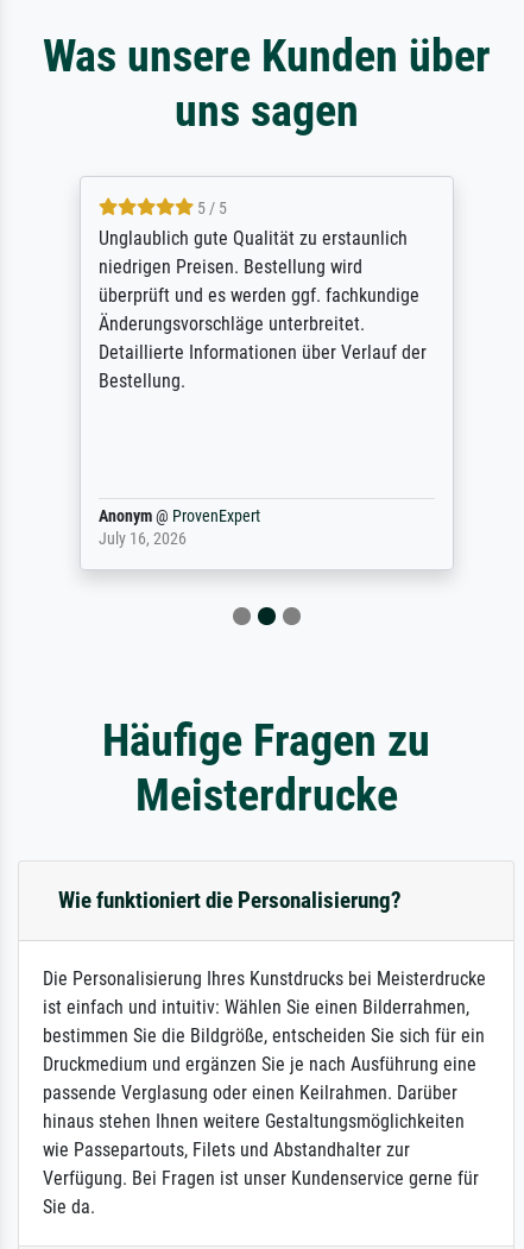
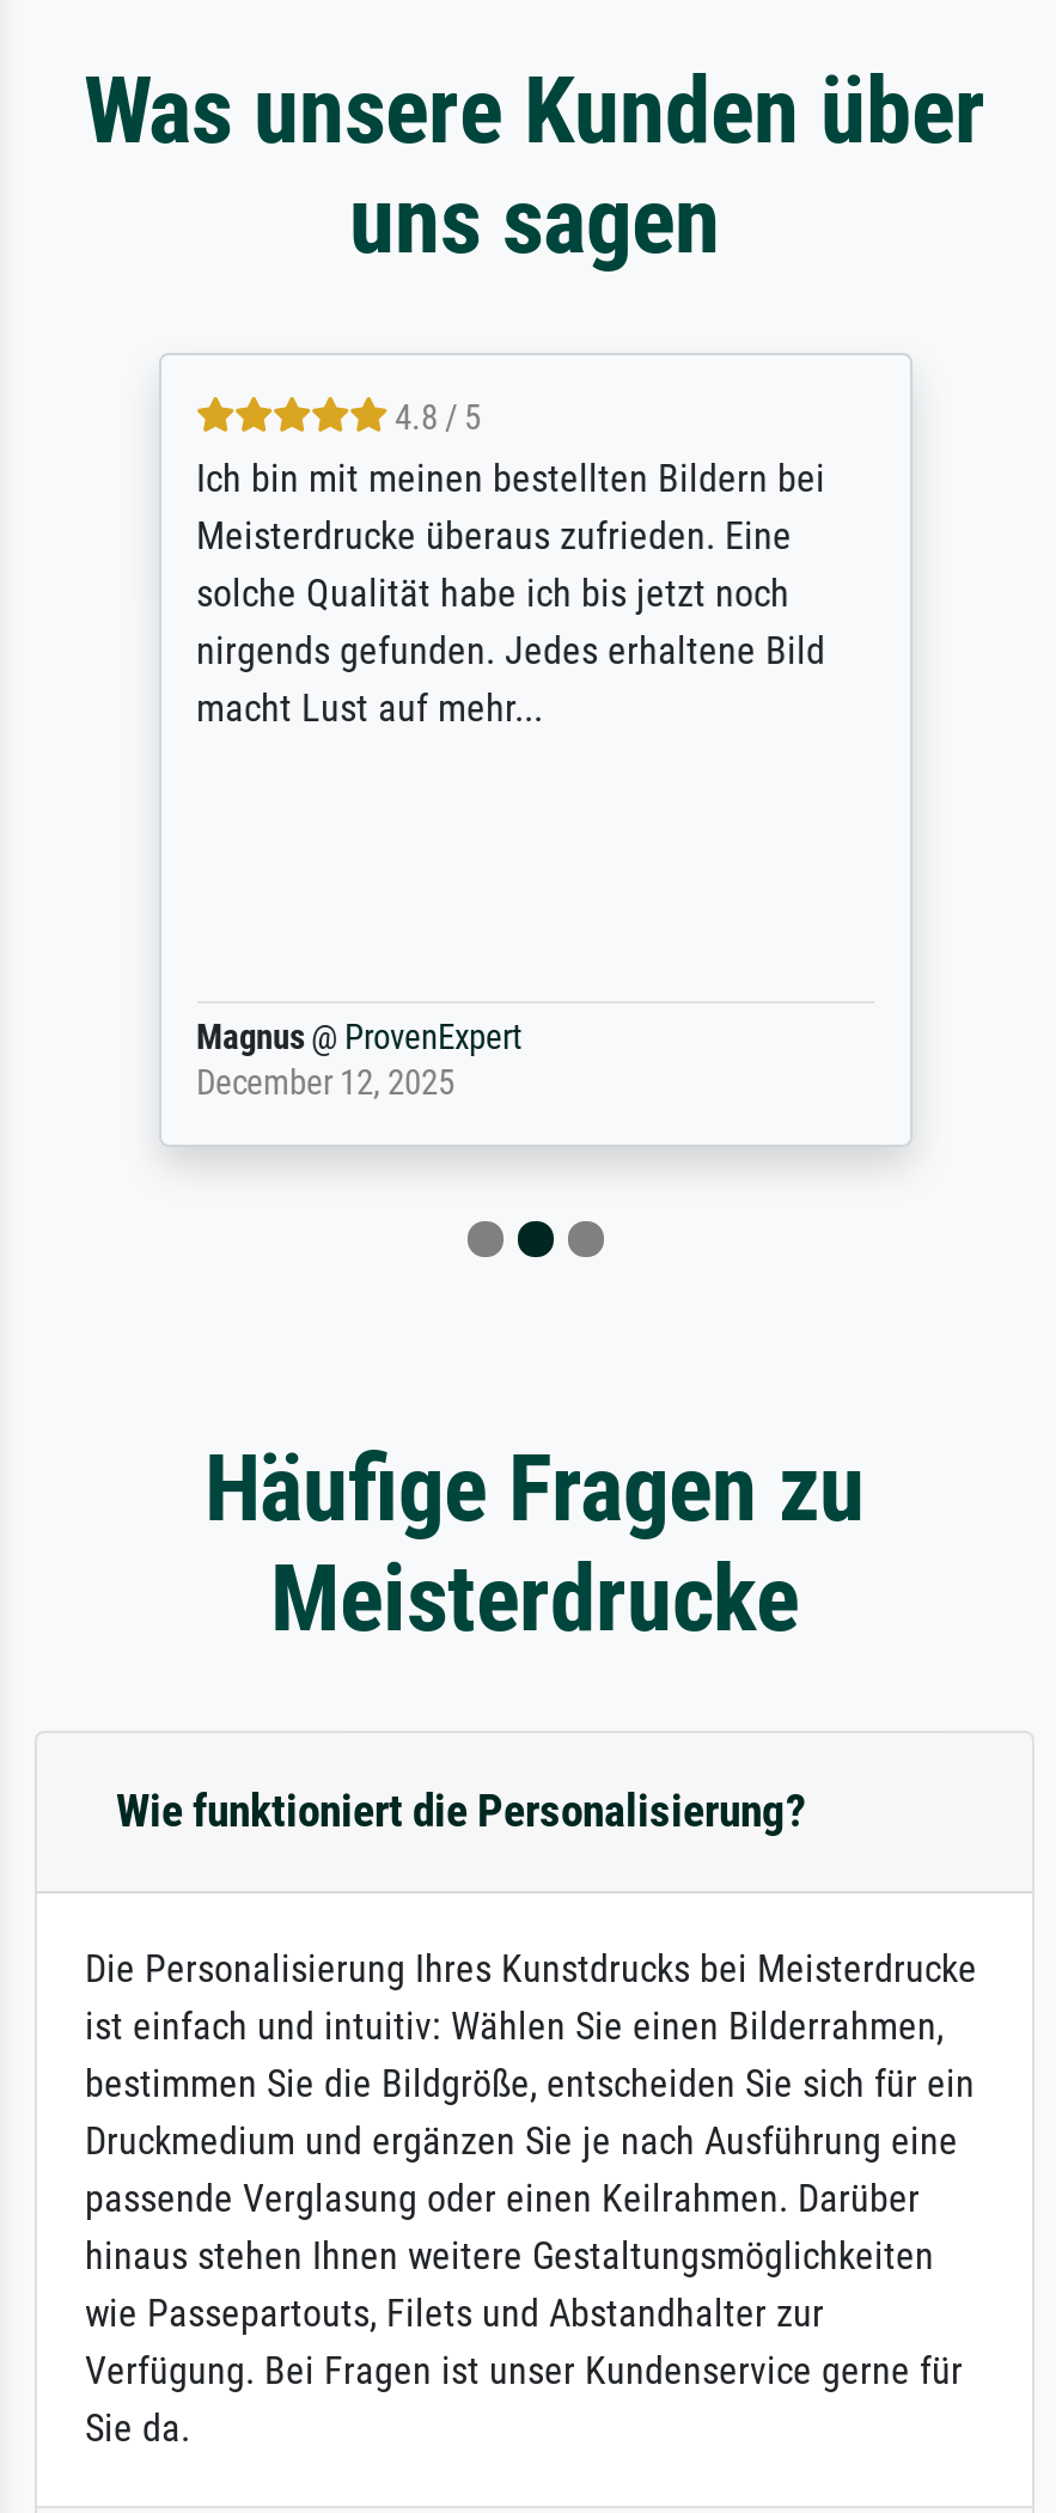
[98,198,426,392] 5 / 5 | Unglaublich gute Qualität zu erstaunlich | niedrigen Preisen. Bestellung wird | überprüft und es werden ggf. fachkundige | Änderungsvorschläge unterbreitet. | Detaillierte Informationen über Verlauf der | Bestellung. -> [196,397,825,730] 4.8 / 5 | Ich bin mit meinen bestellten Bildern bei | Meisterdrucke überaus zufrieden. Eine | solche Qualität habe ich bis jetzt noch | nirgends gefunden. Jedes erhaltene Bild | macht Lust auf mehr...
[98,506,260,549] Anonym @ ProvenExpert | July 16, 2026 -> [196,1017,521,1103] Magnus @ ProvenExpert | December 12, 2025

